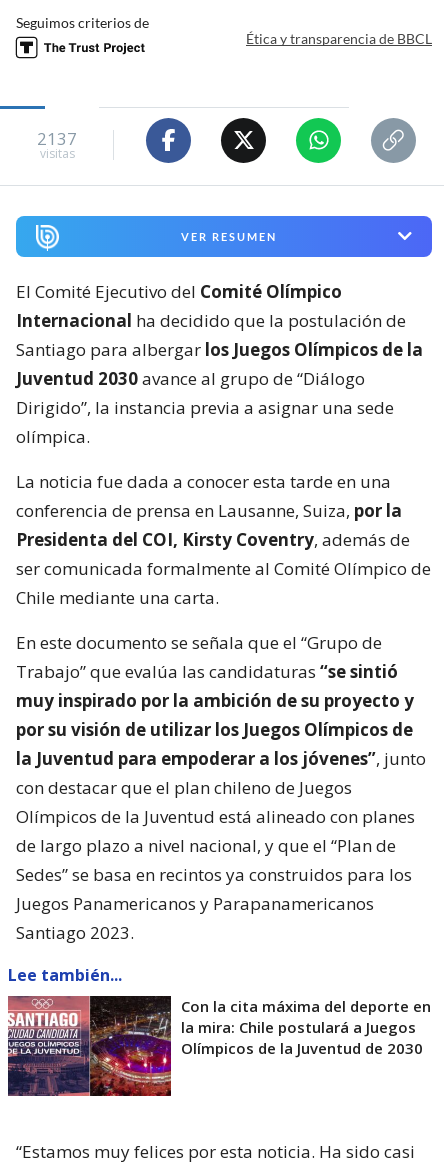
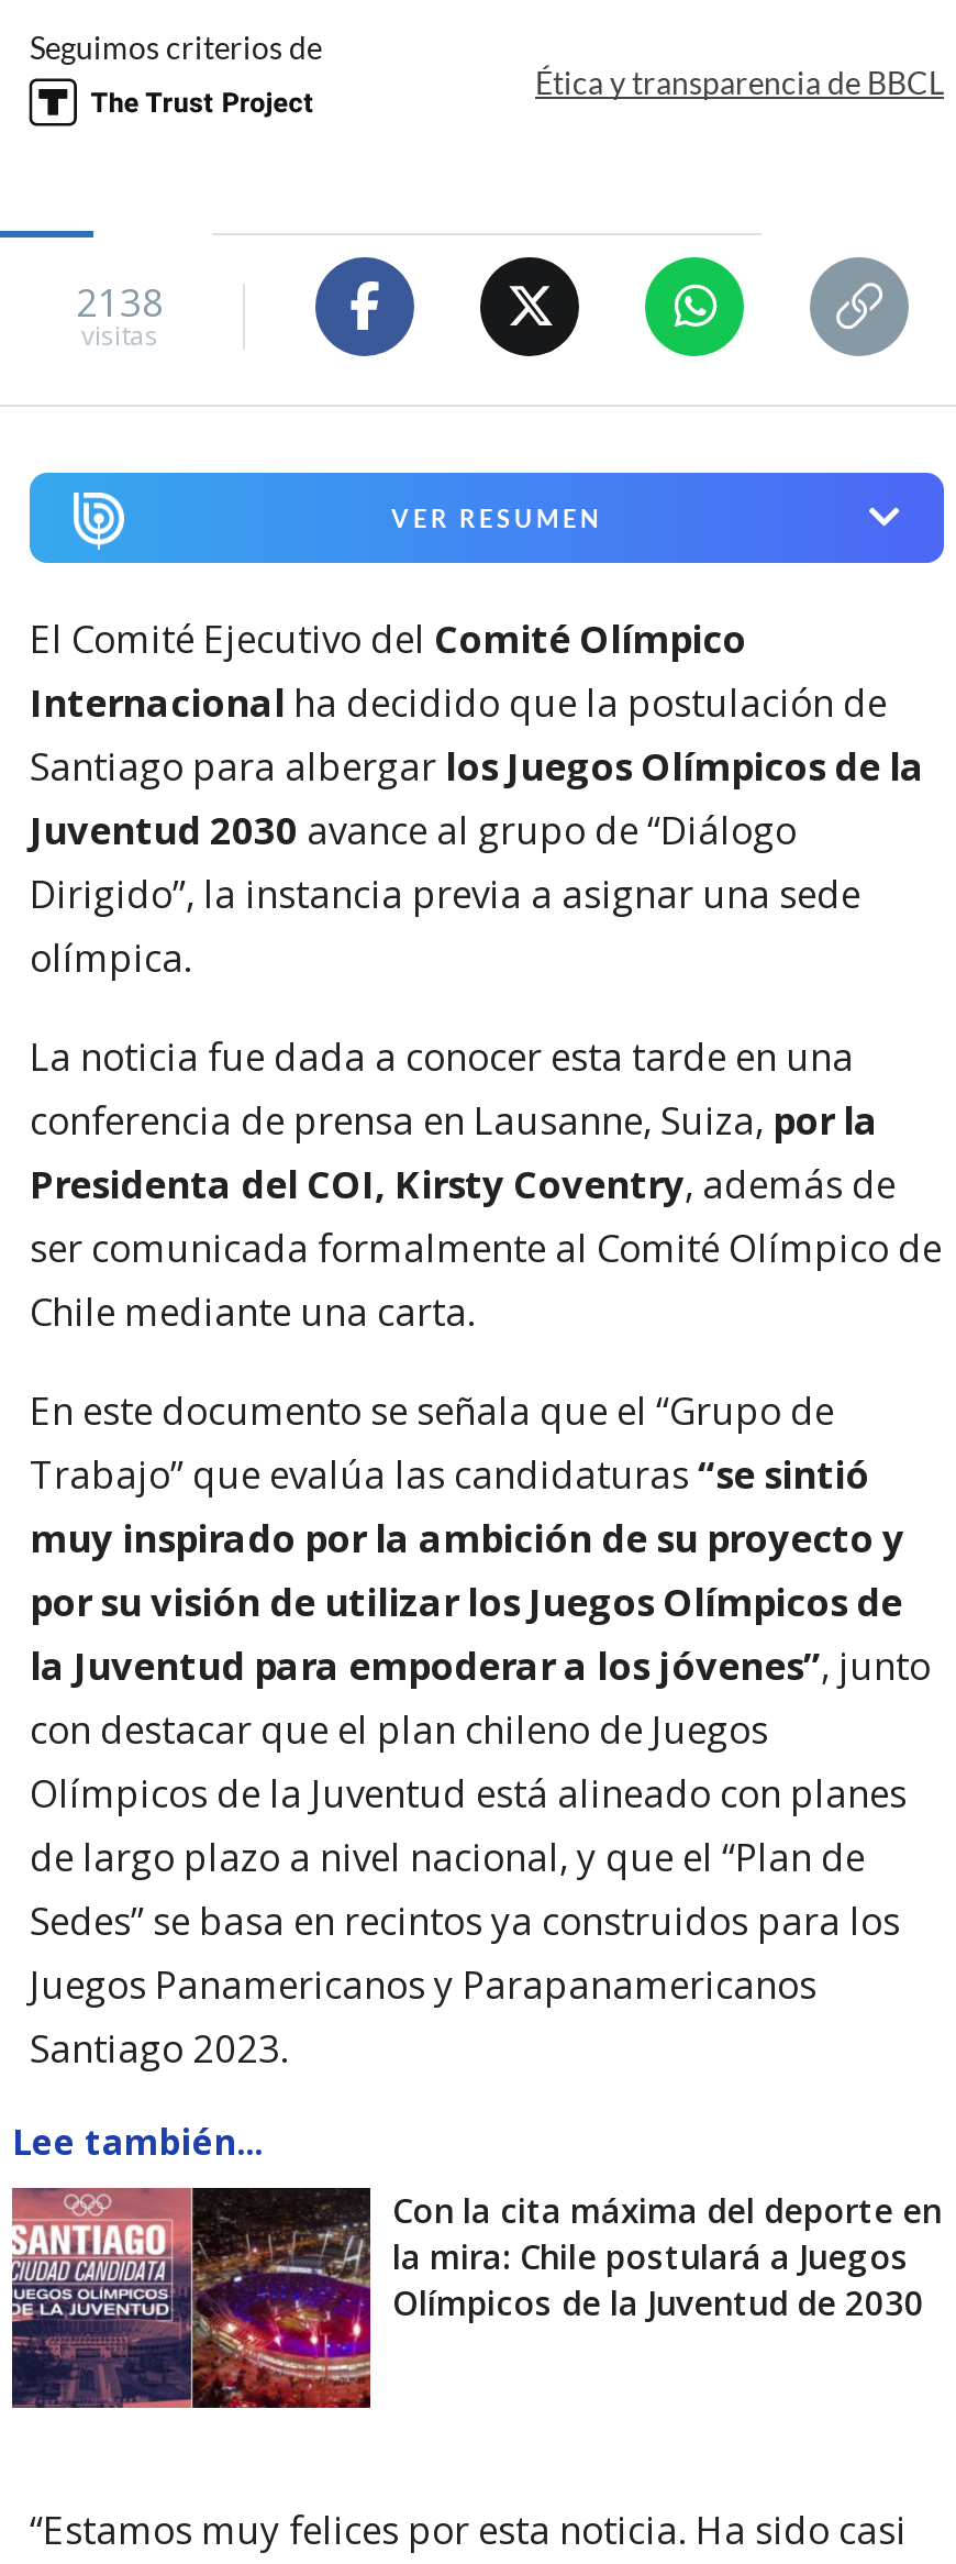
[37,127,77,150] 2137 -> [76,278,164,328] 2138

